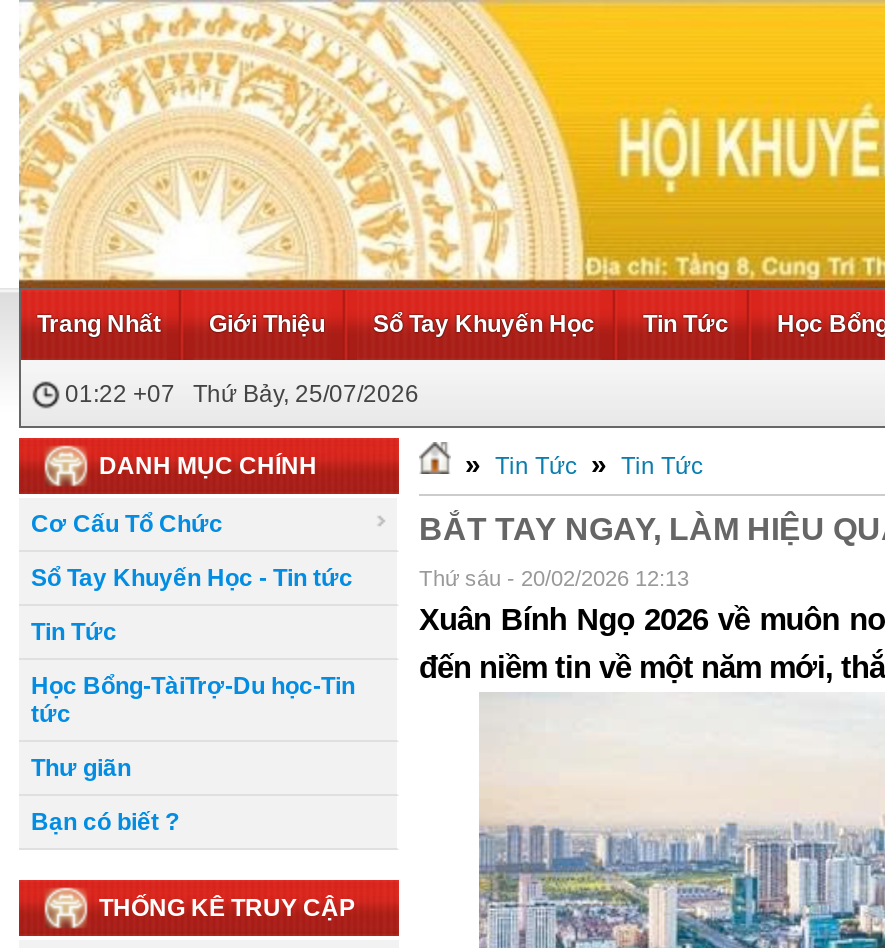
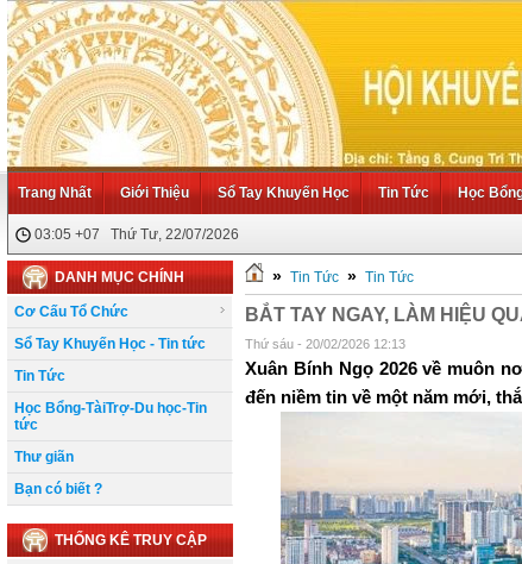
[65,380,419,408] 01:22 +07 Thứ Bảy, 25/07/2026 -> [34,226,239,243] 03:05 +07 Thứ Tư, 22/07/2026

